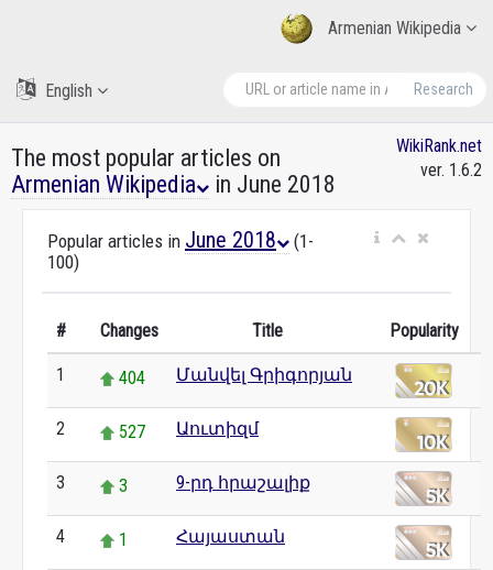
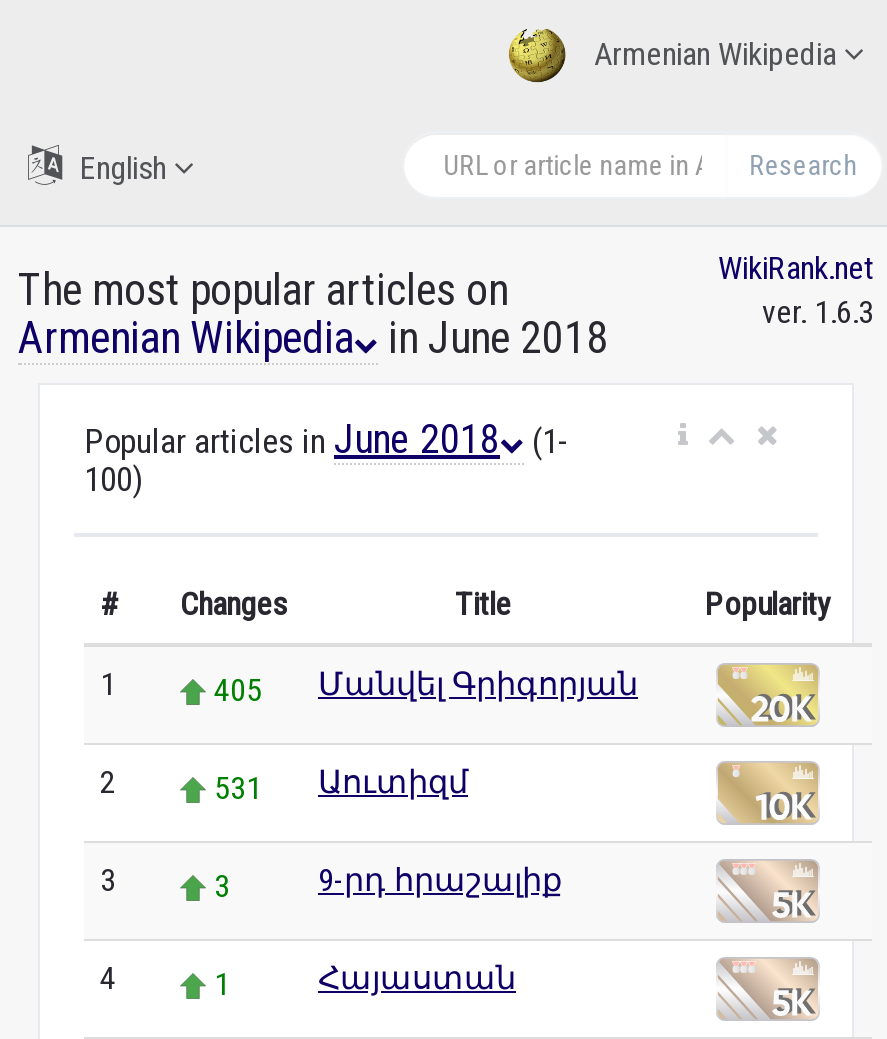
[420,160,482,180] ver. 1.6.2 -> [762,293,874,331] ver. 1.6.3
[114,364,352,388] 404 Մանվել Գրիգորյան -> [206,665,638,709] 405 Մանվել Գրիգորյան
[114,418,259,442] 527 Աուտիզմ -> [206,763,468,807] 531 Աուտիզմ

